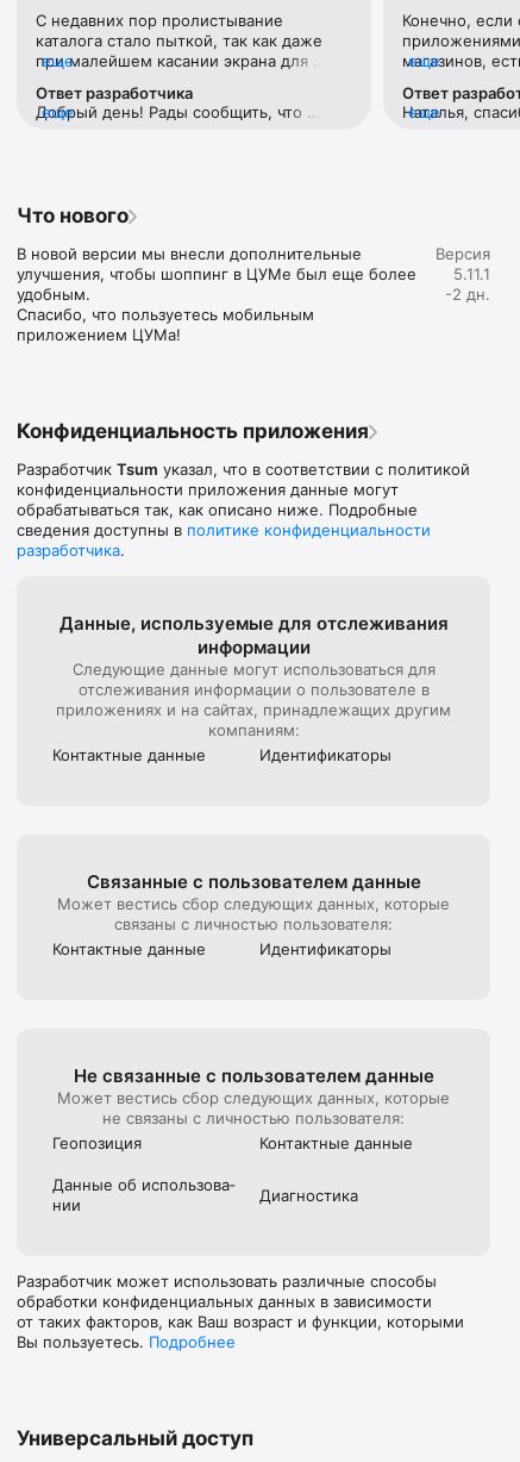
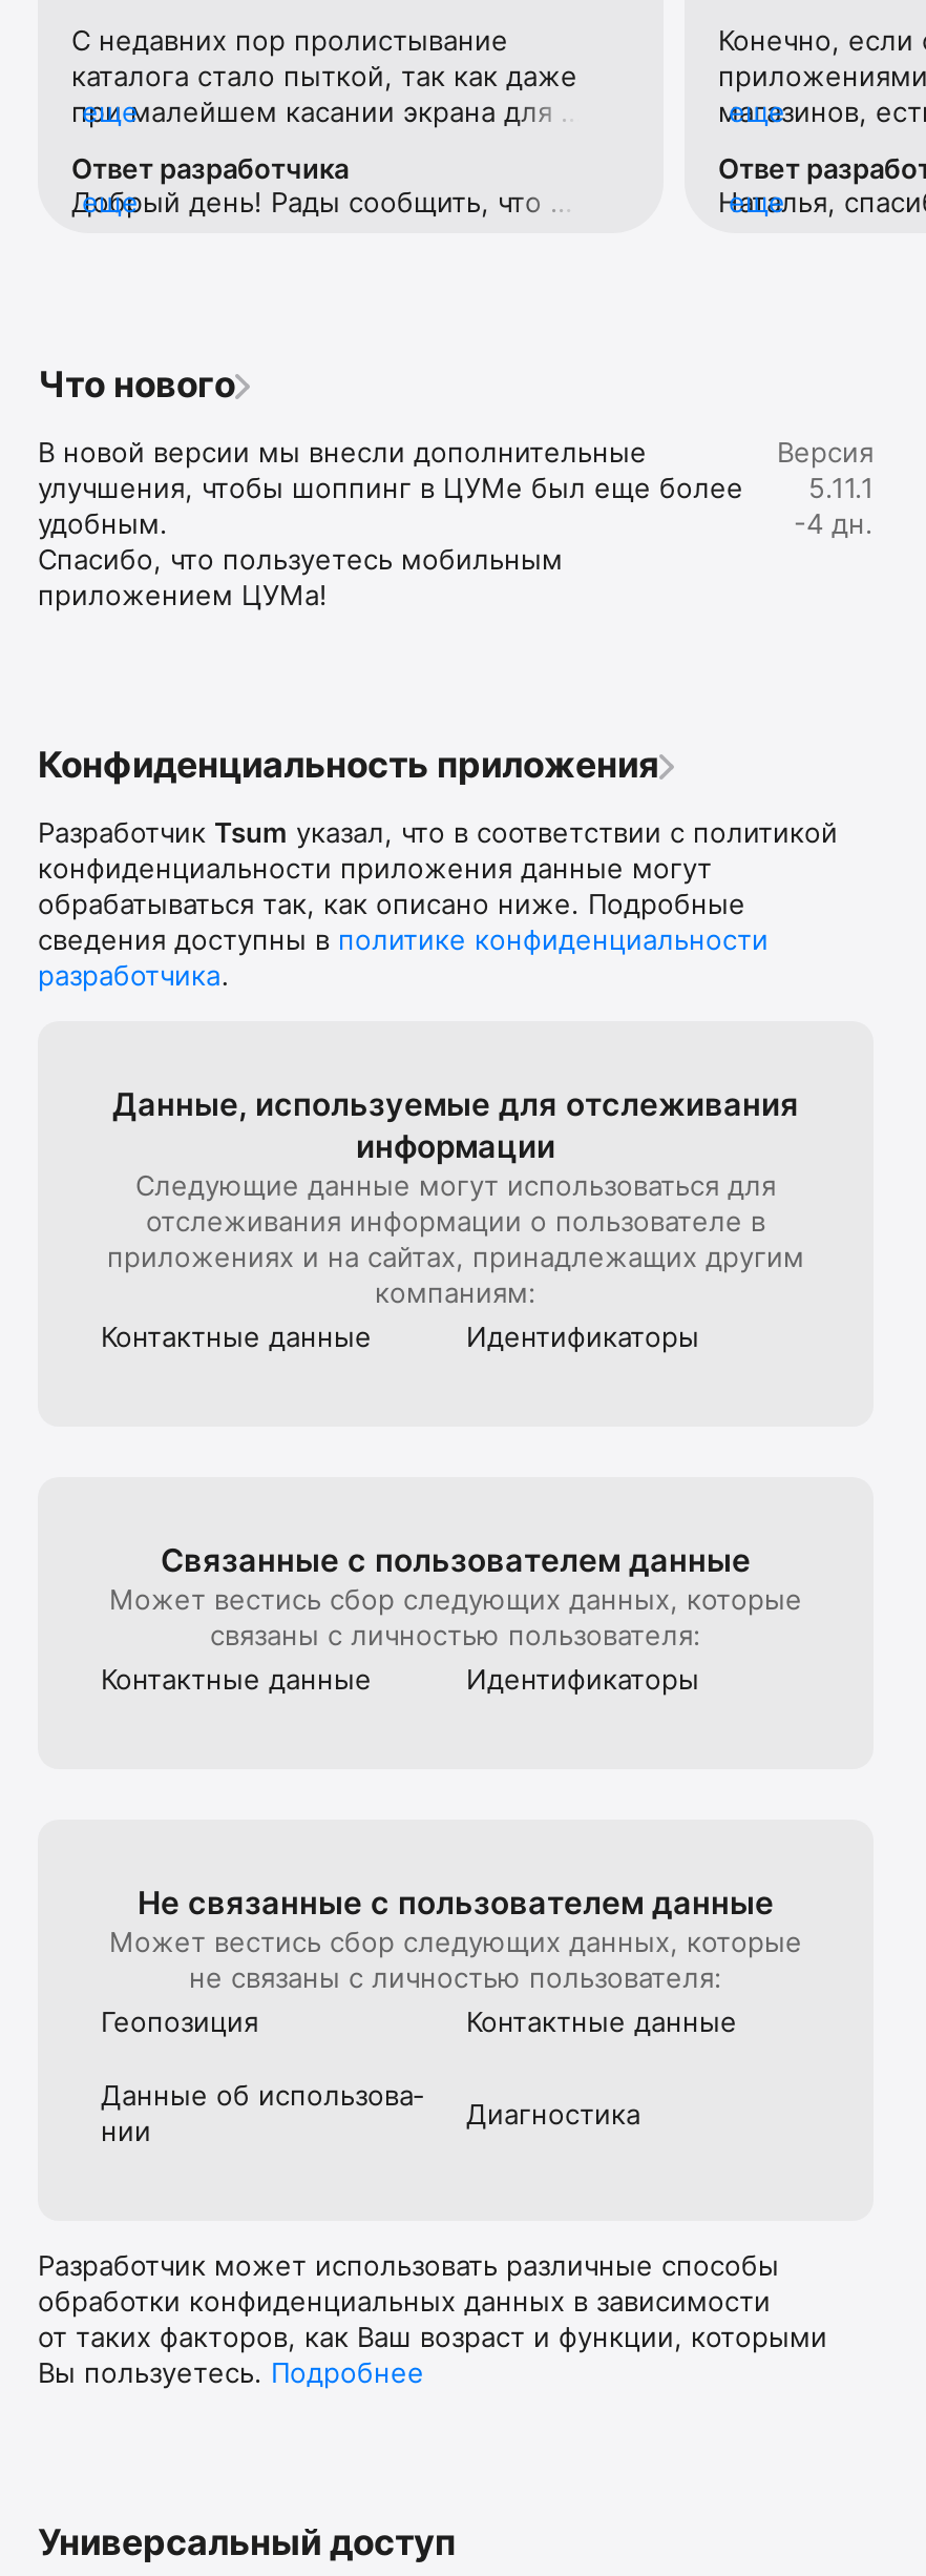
[445,285,490,304] -2 дн. -> [794,507,874,540] -4 дн.

